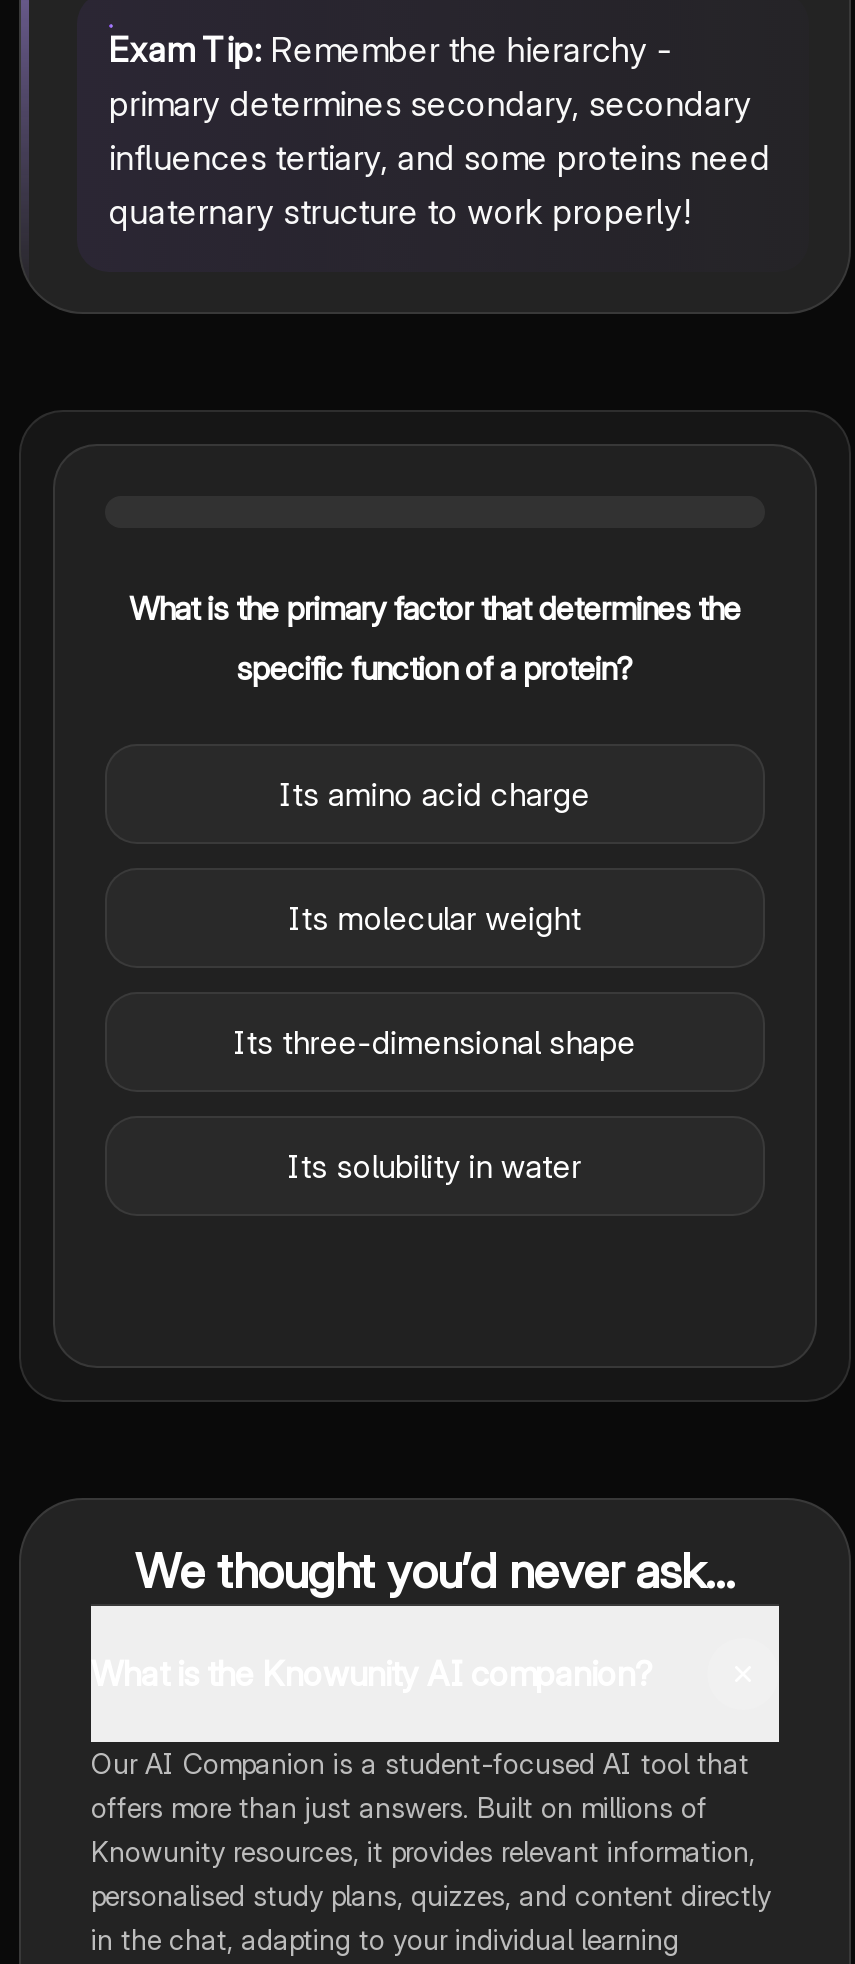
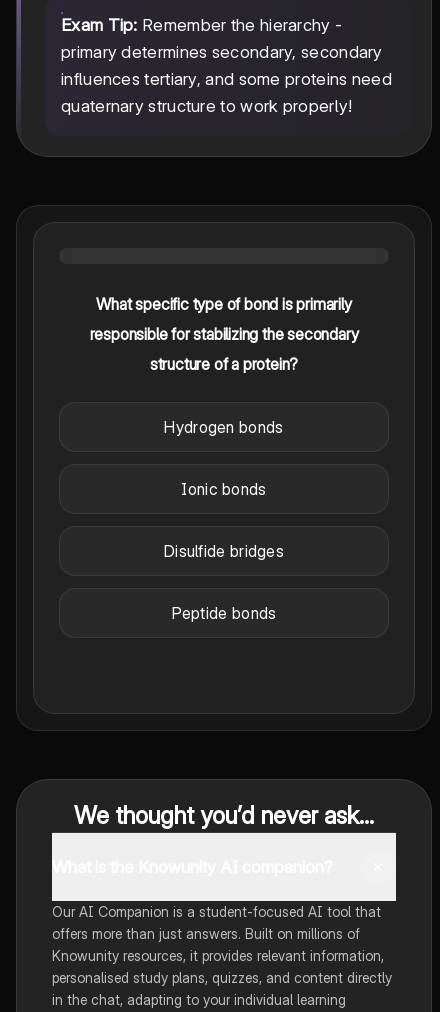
[129,589,741,1187] What is the primary factor that determines the | specific function of a protein? | Its amino acid charge | Its molecular weight | Its three-dimensional shape | Its solubility in water -> [90,294,358,623] What specific type of bond is primarily | responsible for stabilizing the secondary | structure of a protein? | Hydrogen bonds | Ionic bonds | Disulfide bridges | Peptide bonds

